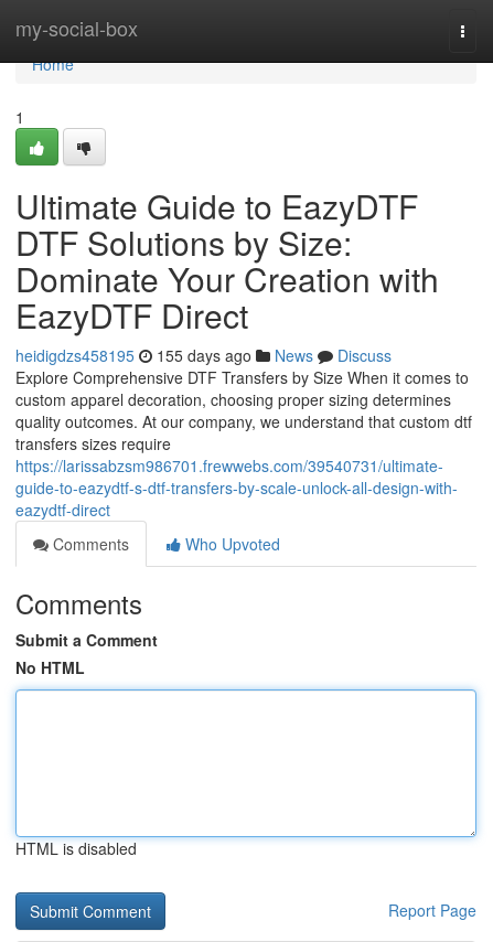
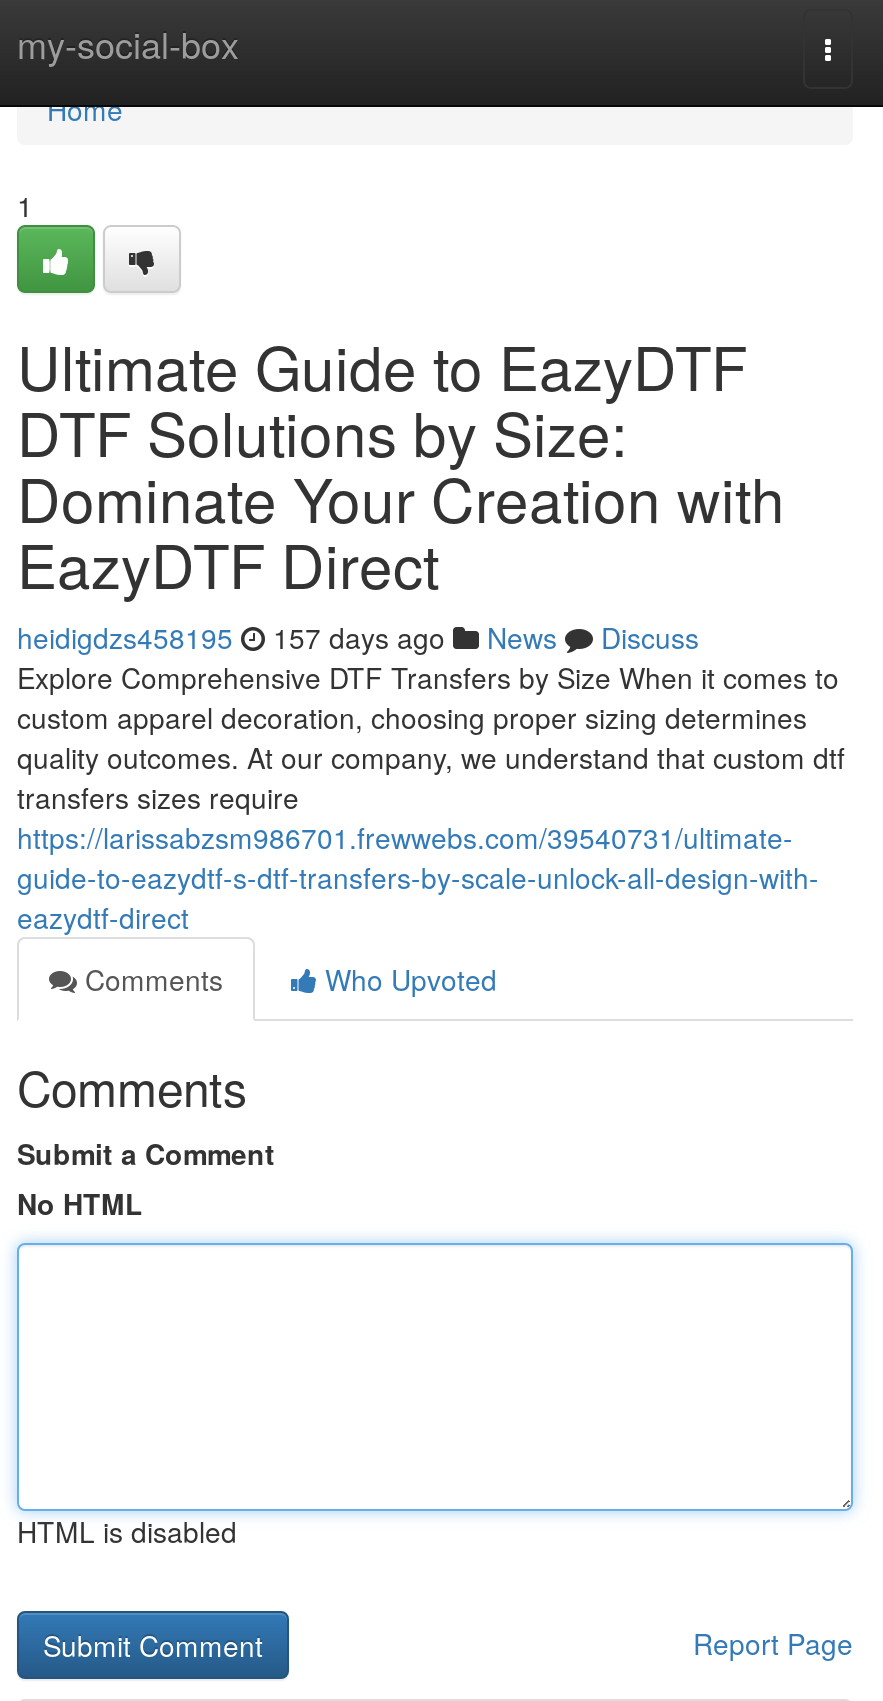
[15,344,392,366] heidigdzs458195 155 days ago News Discuss -> [17,617,699,657] heidigdzs458195 157 days ago News Discuss

